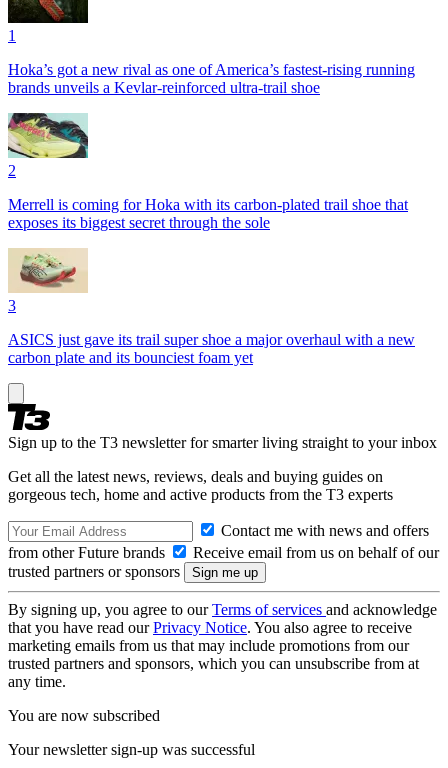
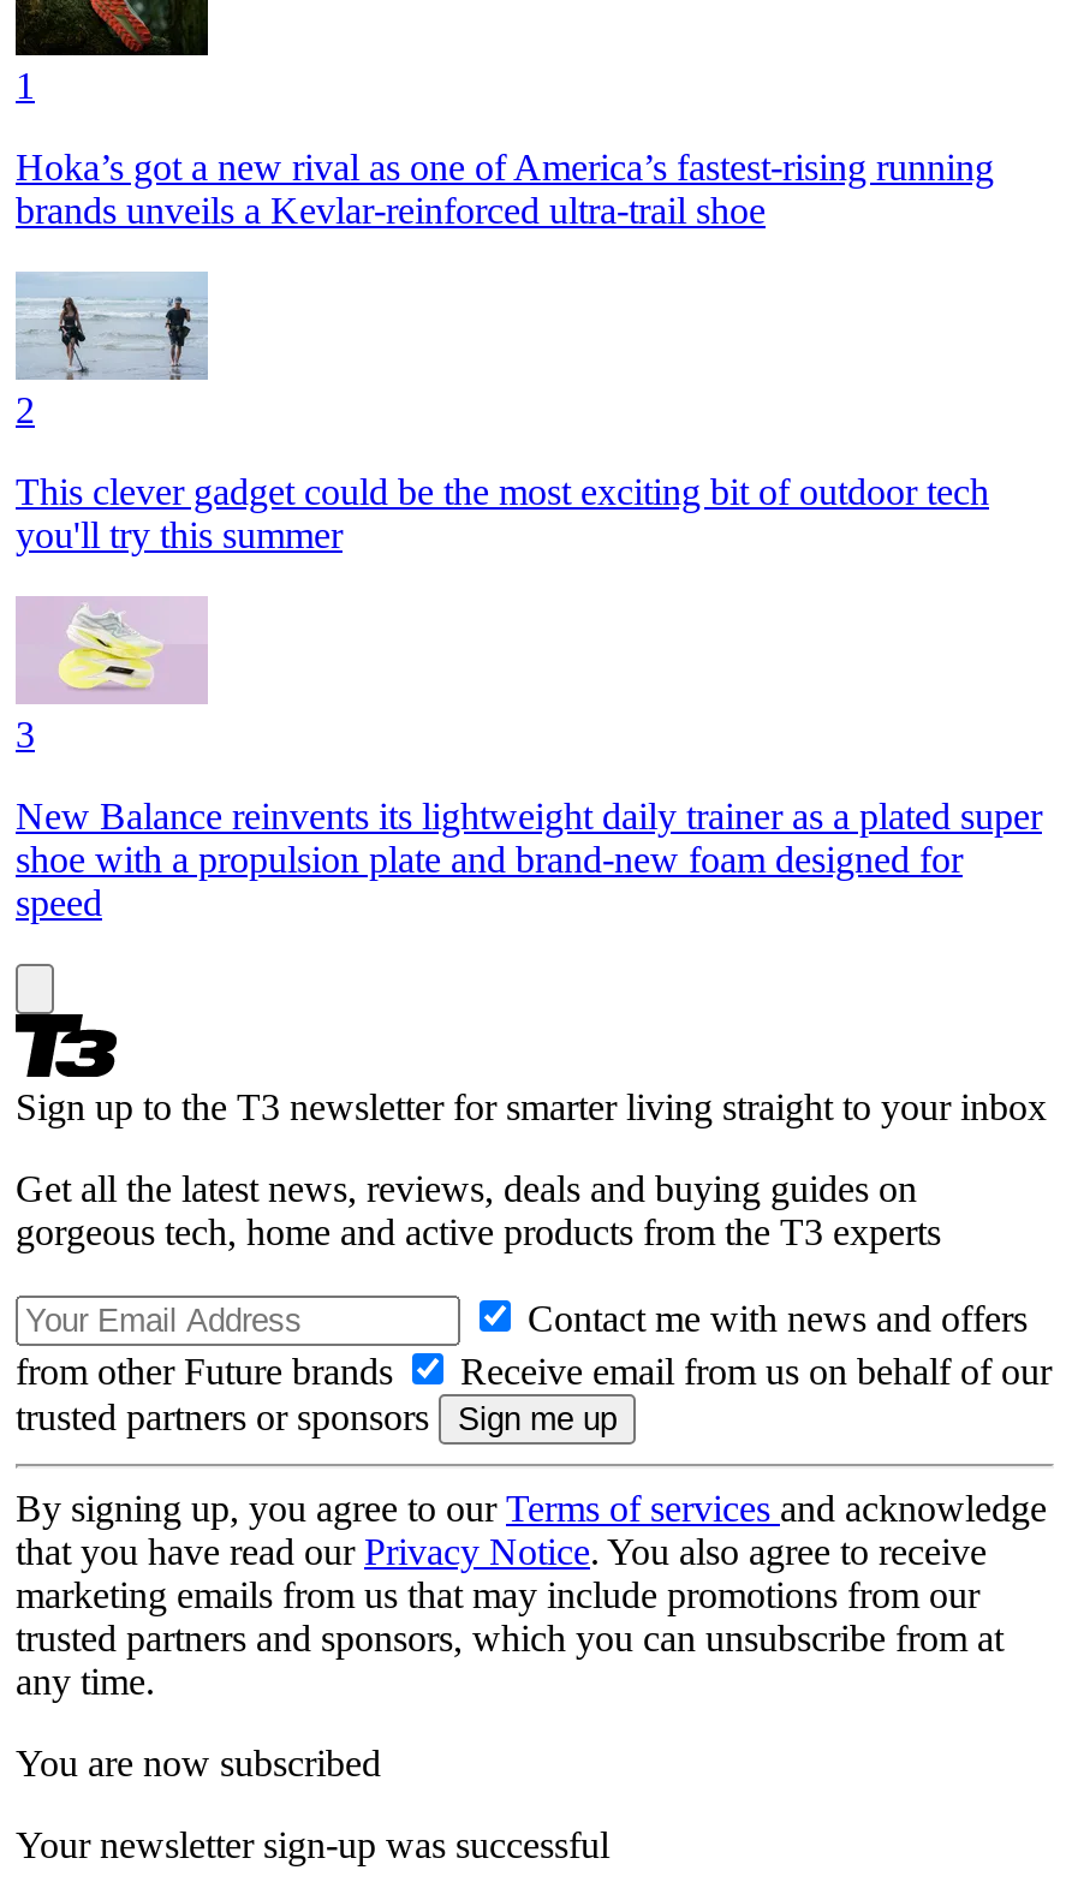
[7,112,408,230] [image] | Merrell is coming for Hoka with its carbon-plated trail shoe that | exposes its biggest secret through the sole -> [16,272,989,554] [image] | This clever gadget could be the most exciting bit of outdoor tech | you'll try this summer
[8,248,415,365] [image] | ASICS just gave its trail super shoe a major overhaul with a new | carbon plate and its bounciest foam yet -> [16,596,1042,922] [image] | New Balance reinvents its lightweight daily trainer as a plated super | shoe with a propulsion plate and brand-new foam designed for | speed

